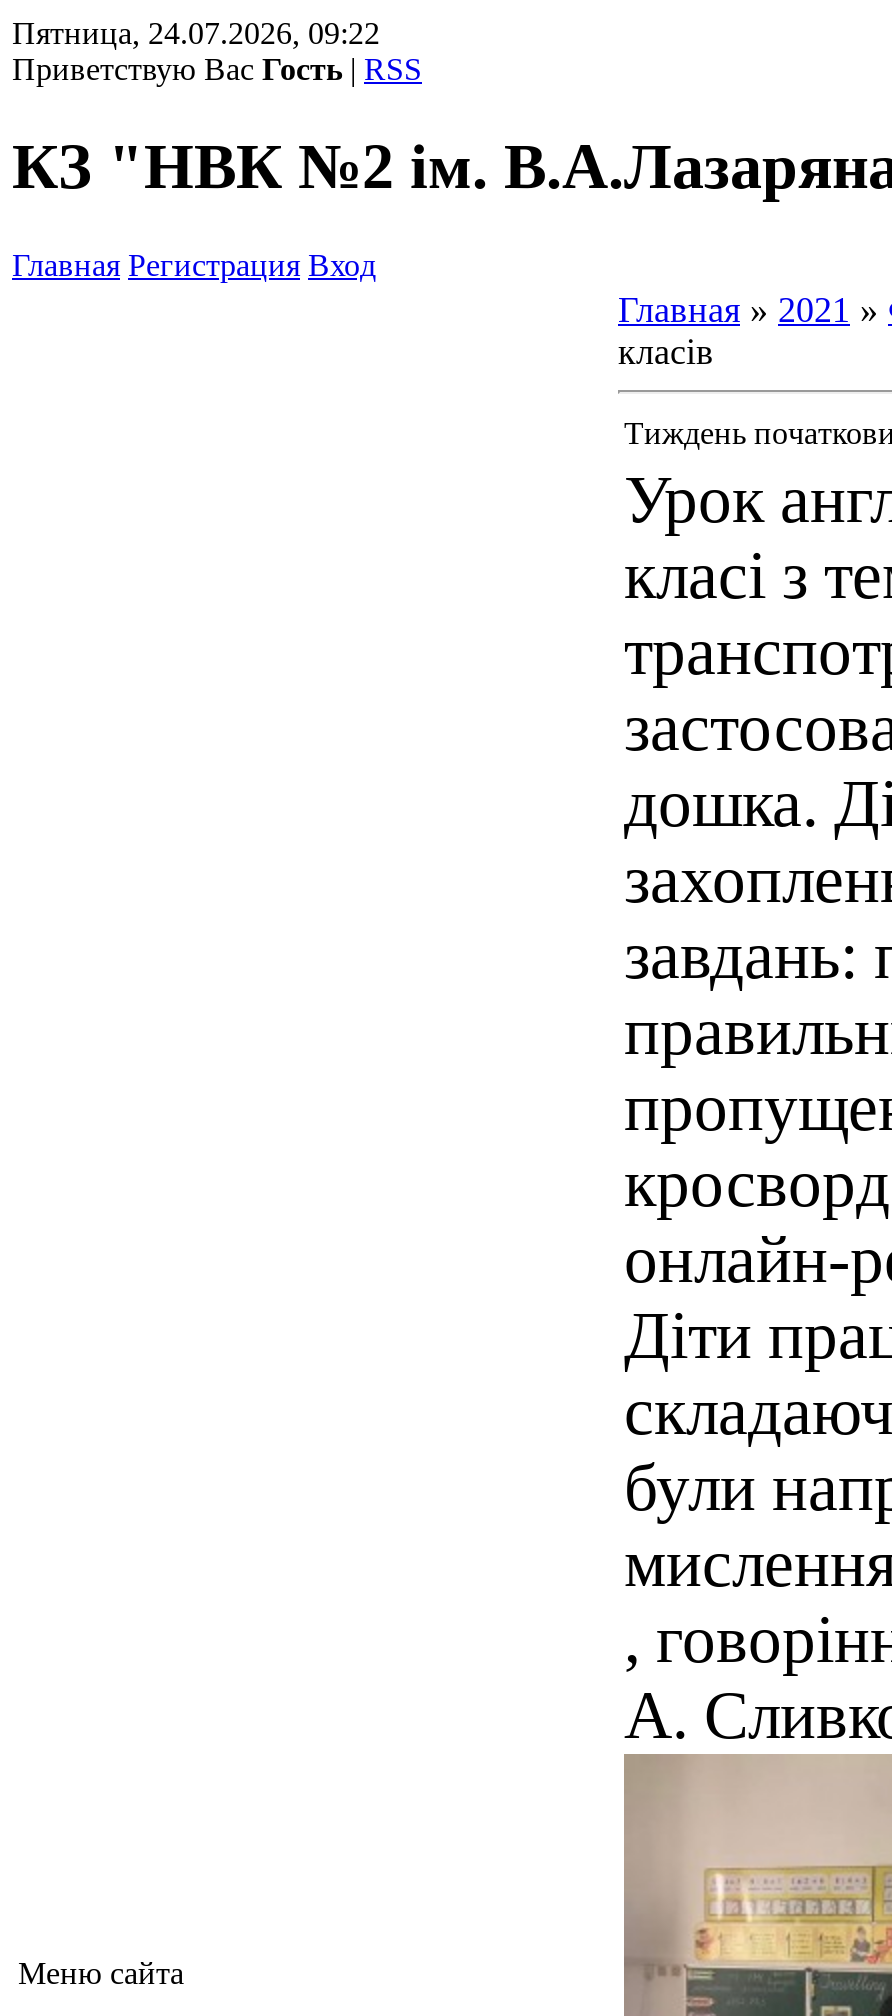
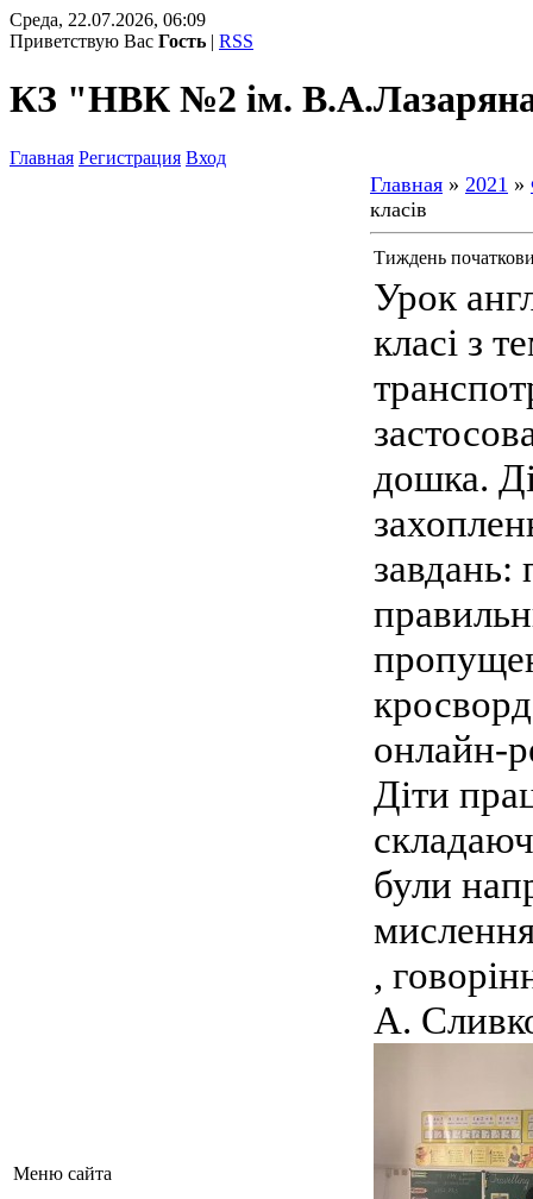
[12,16,380,50] Пятница, 24.07.2026, 09:22 -> [10,10,206,30] Среда, 22.07.2026, 06:09

